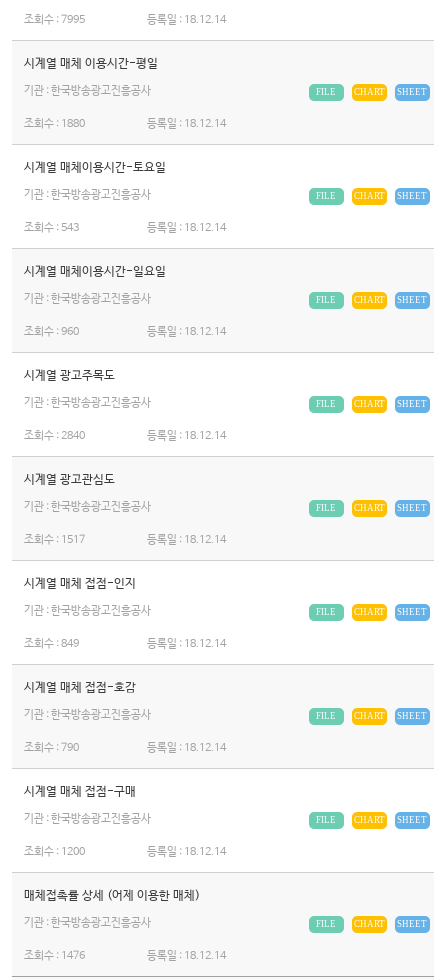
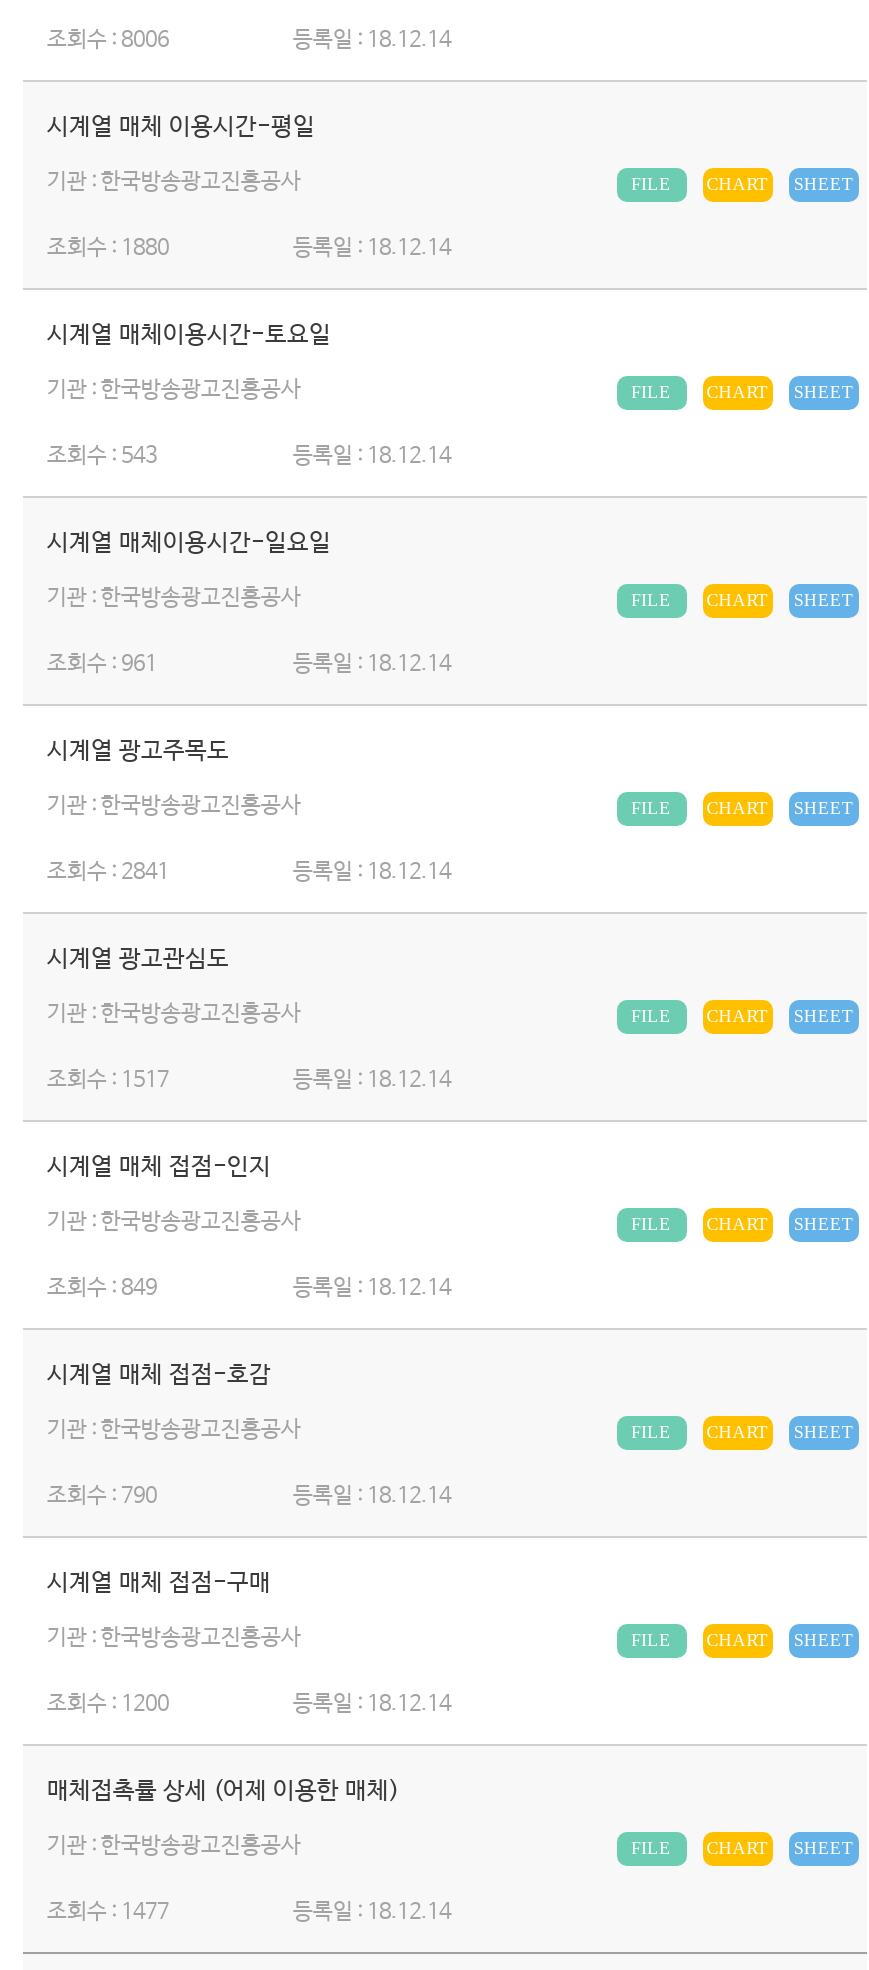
[24,14,85,26] 조회수 : 7995 -> [47,28,169,52] 조회수 : 8006
[24,326,79,338] 조회수 : 960 -> [47,652,157,676] 조회수 : 961
[24,430,85,442] 조회수 : 2840 -> [47,860,169,884] 조회수 : 2841
[24,950,85,962] 조회수 : 1476 -> [47,1900,169,1924] 조회수 : 1477

